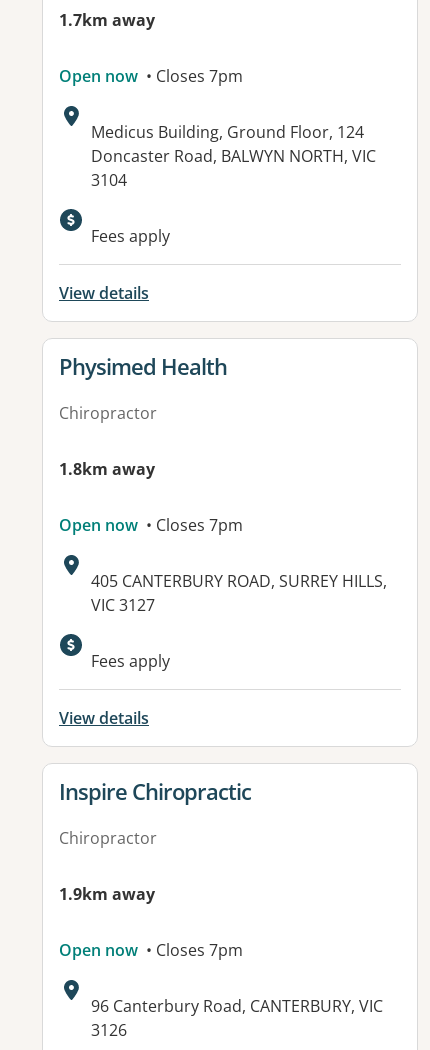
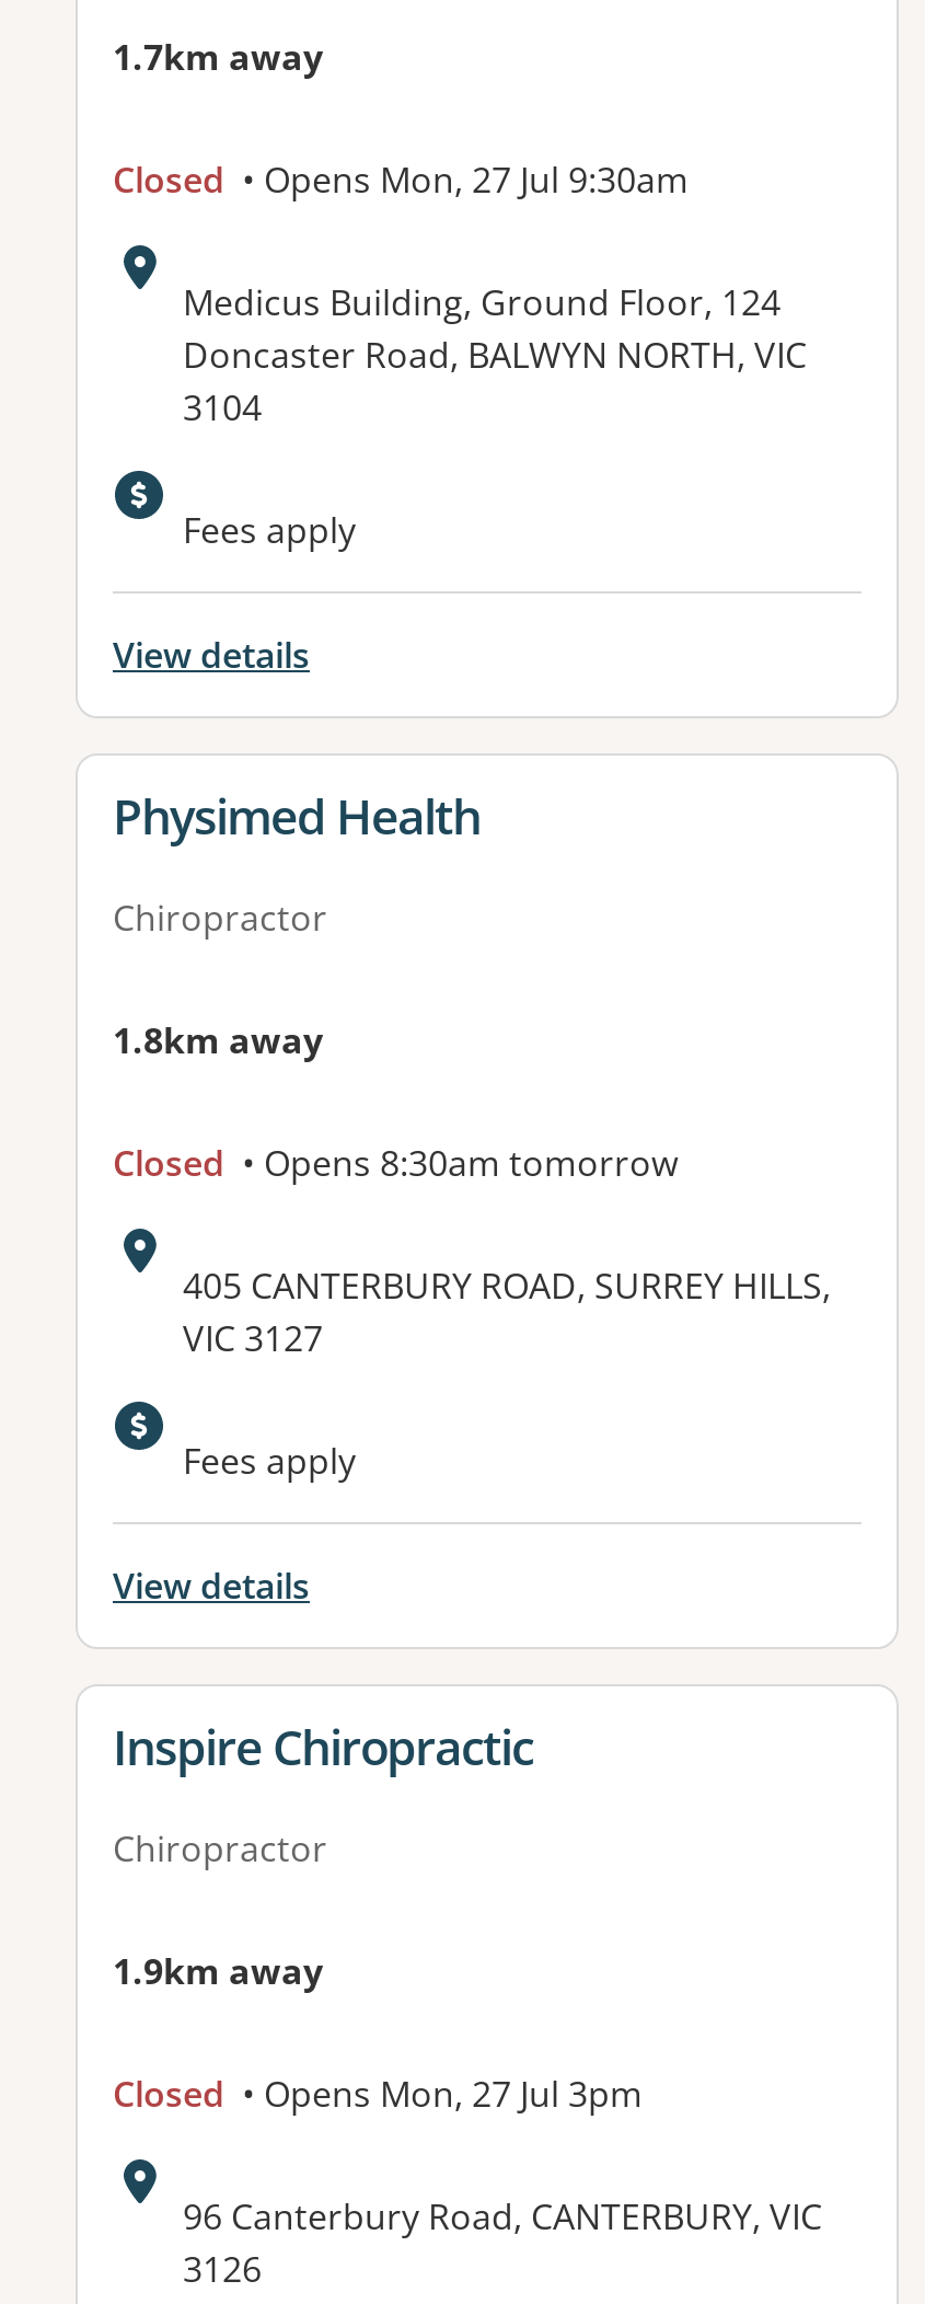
[59,65,243,87] Open now • Closes 7pm -> [113,156,689,205] Closed • Opens Mon, 27 Jul 9:30am
[59,514,243,536] Open now • Closes 7pm -> [113,1140,678,1188] Closed • Opens 8:30am tomorrow
[59,939,243,961] Open now • Closes 7pm -> [113,2071,643,2119] Closed • Opens Mon, 27 Jul 3pm

